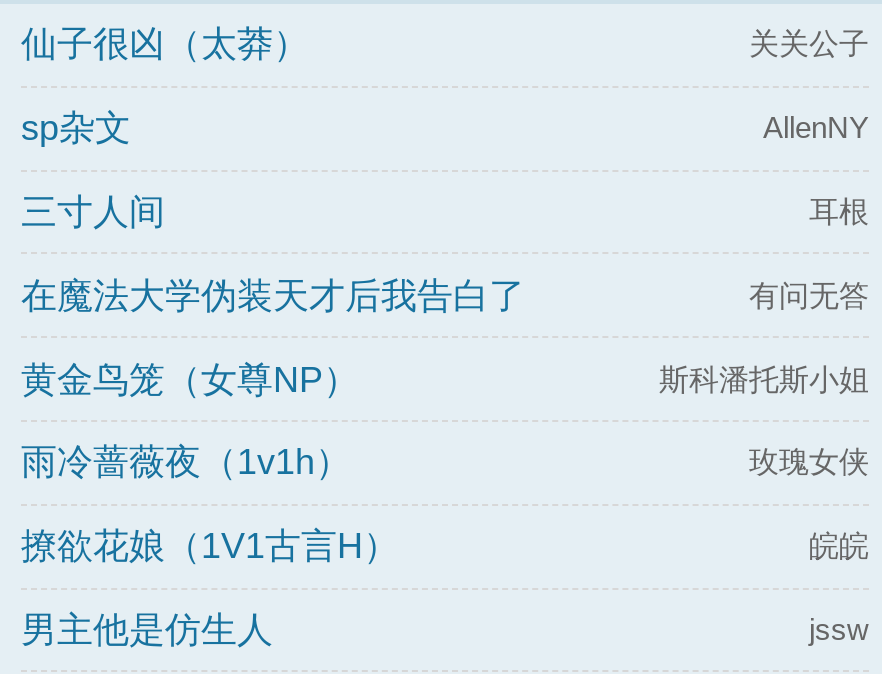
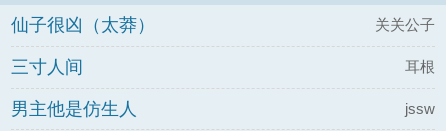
[21,108,869,148] sp杂文 | AllenNY -> none
[21,276,869,566] 在魔法大学伪装天才后我告白了 | 有问无答 | 黄金鸟笼（女尊NP） | 斯科潘托斯小姐 | 雨冷蔷薇夜（1v1h） | 玫瑰女侠 | 撩欲花娘（1V1古言H） | 皖皖 -> none

